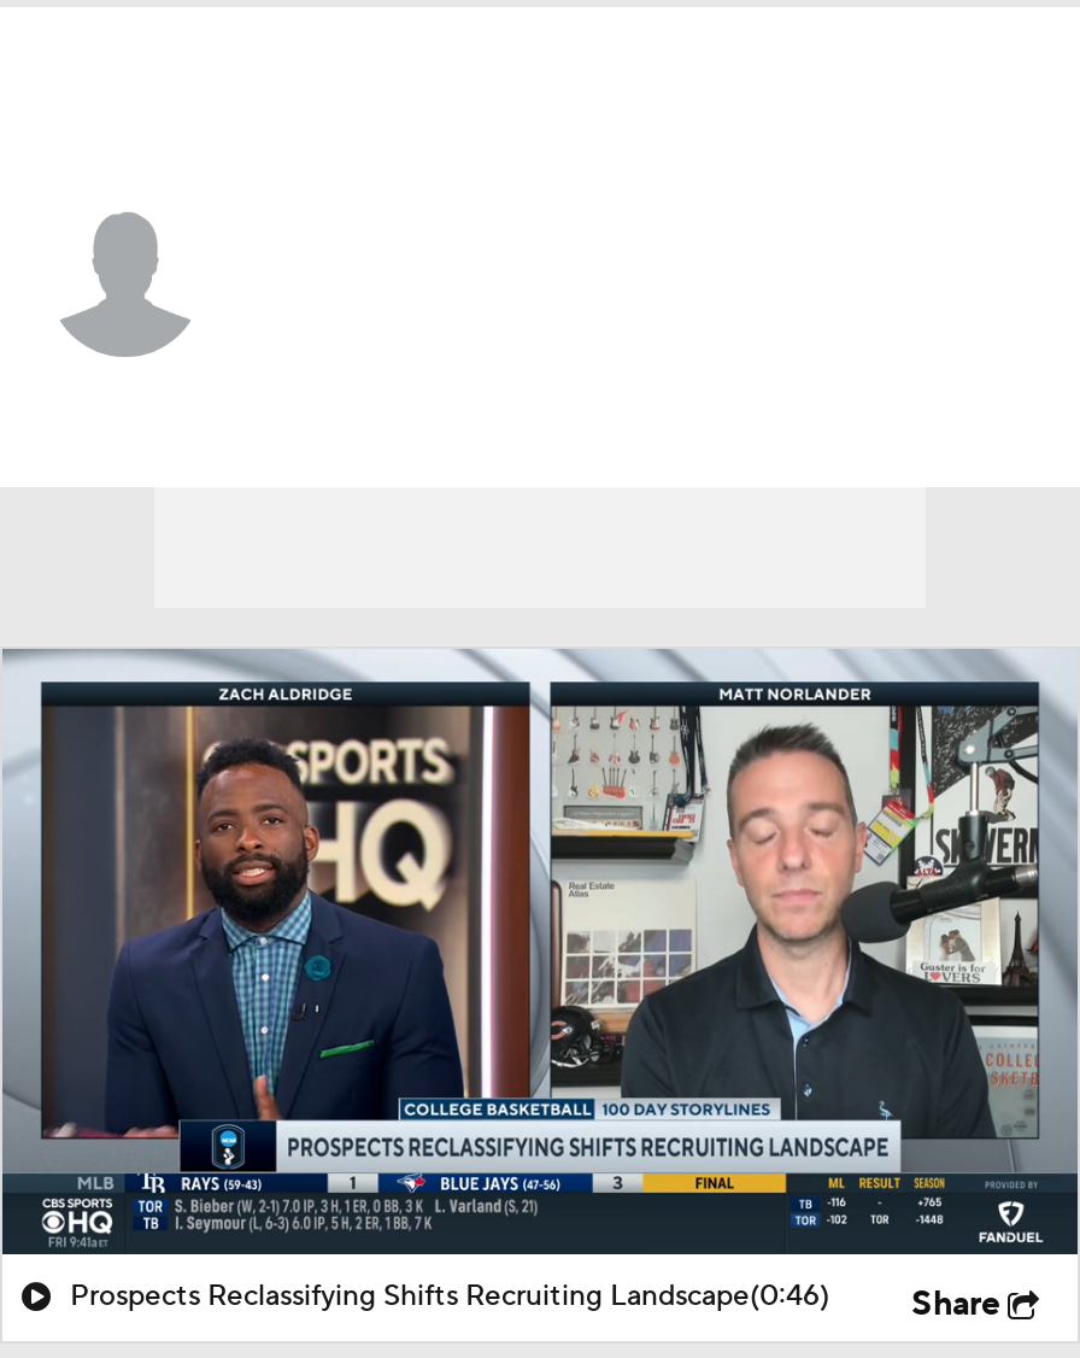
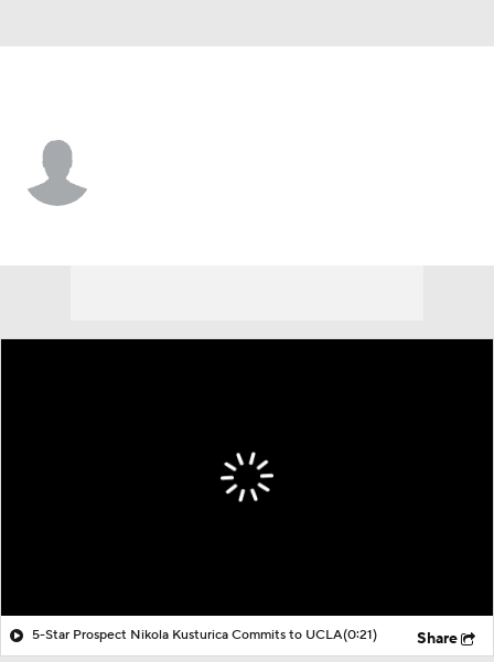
[7,649,1073,1254] [image] -> none
[70,1278,829,1314] Prospects Reclassifying Shifts Recruiting Landscape(0:46) -> [32,627,377,643] 5-Star Prospect Nikola Kusturica Commits to UCLA(0:21)

